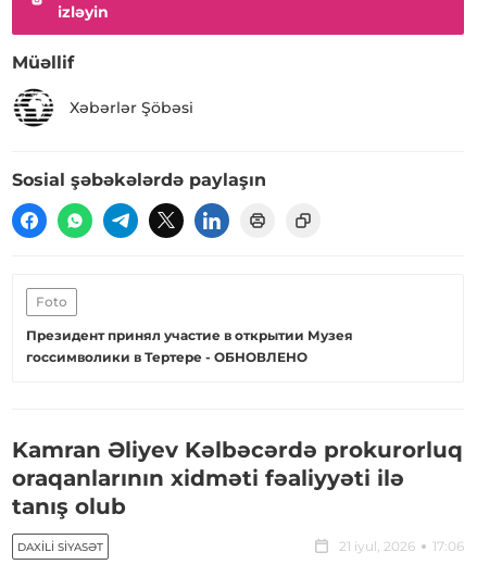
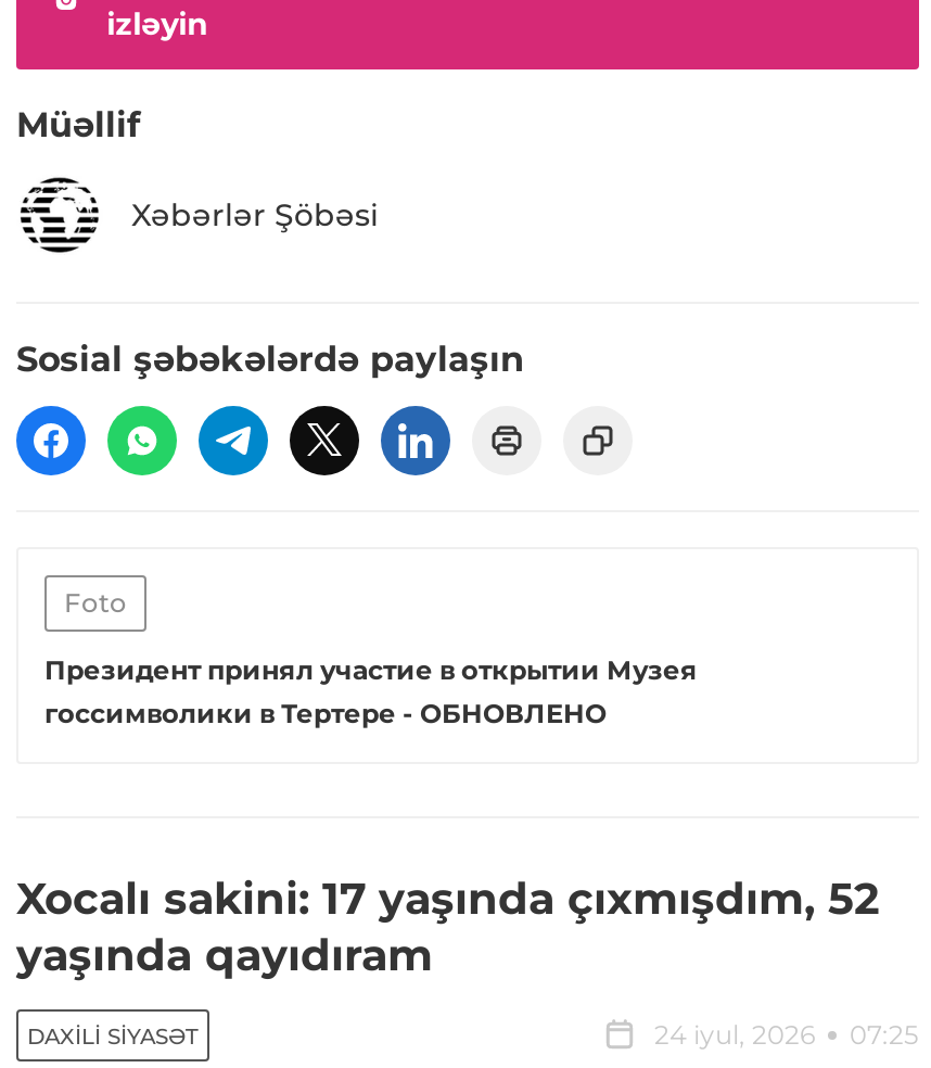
[12,437,463,520] Kamran Əliyev Kəlbəcərdə prokurorluq | oraqanlarının xidməti fəaliyyəti ilə | tanış olub -> [16,874,880,982] Xocalı sakini: 17 yaşında çıxmışdım, 52 | yaşında qayıdıram
[339,538,464,555] 21 iyul, 2026 | 17:06 -> [654,1019,919,1052] 24 iyul, 2026 | 07:25

